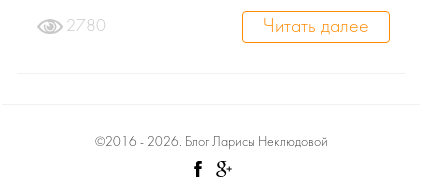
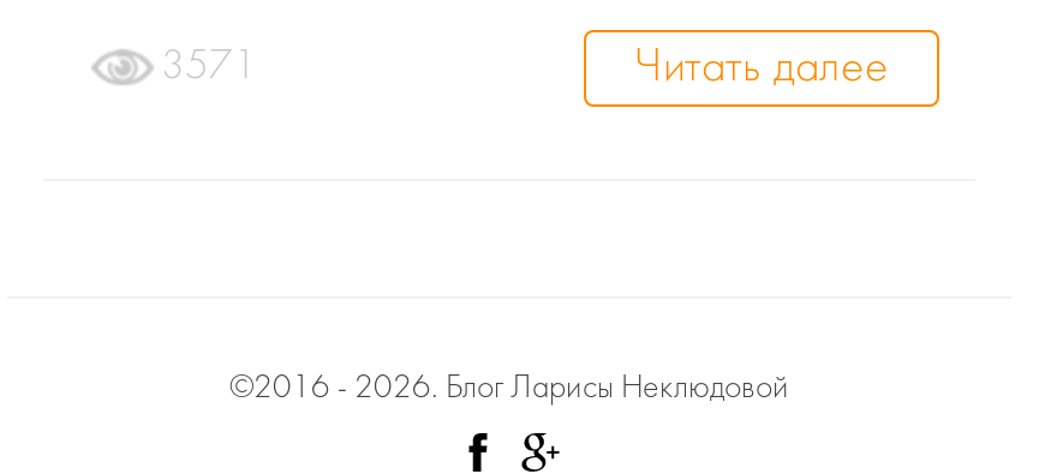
[66,18,106,35] 2780 -> [161,47,257,87] 3571

